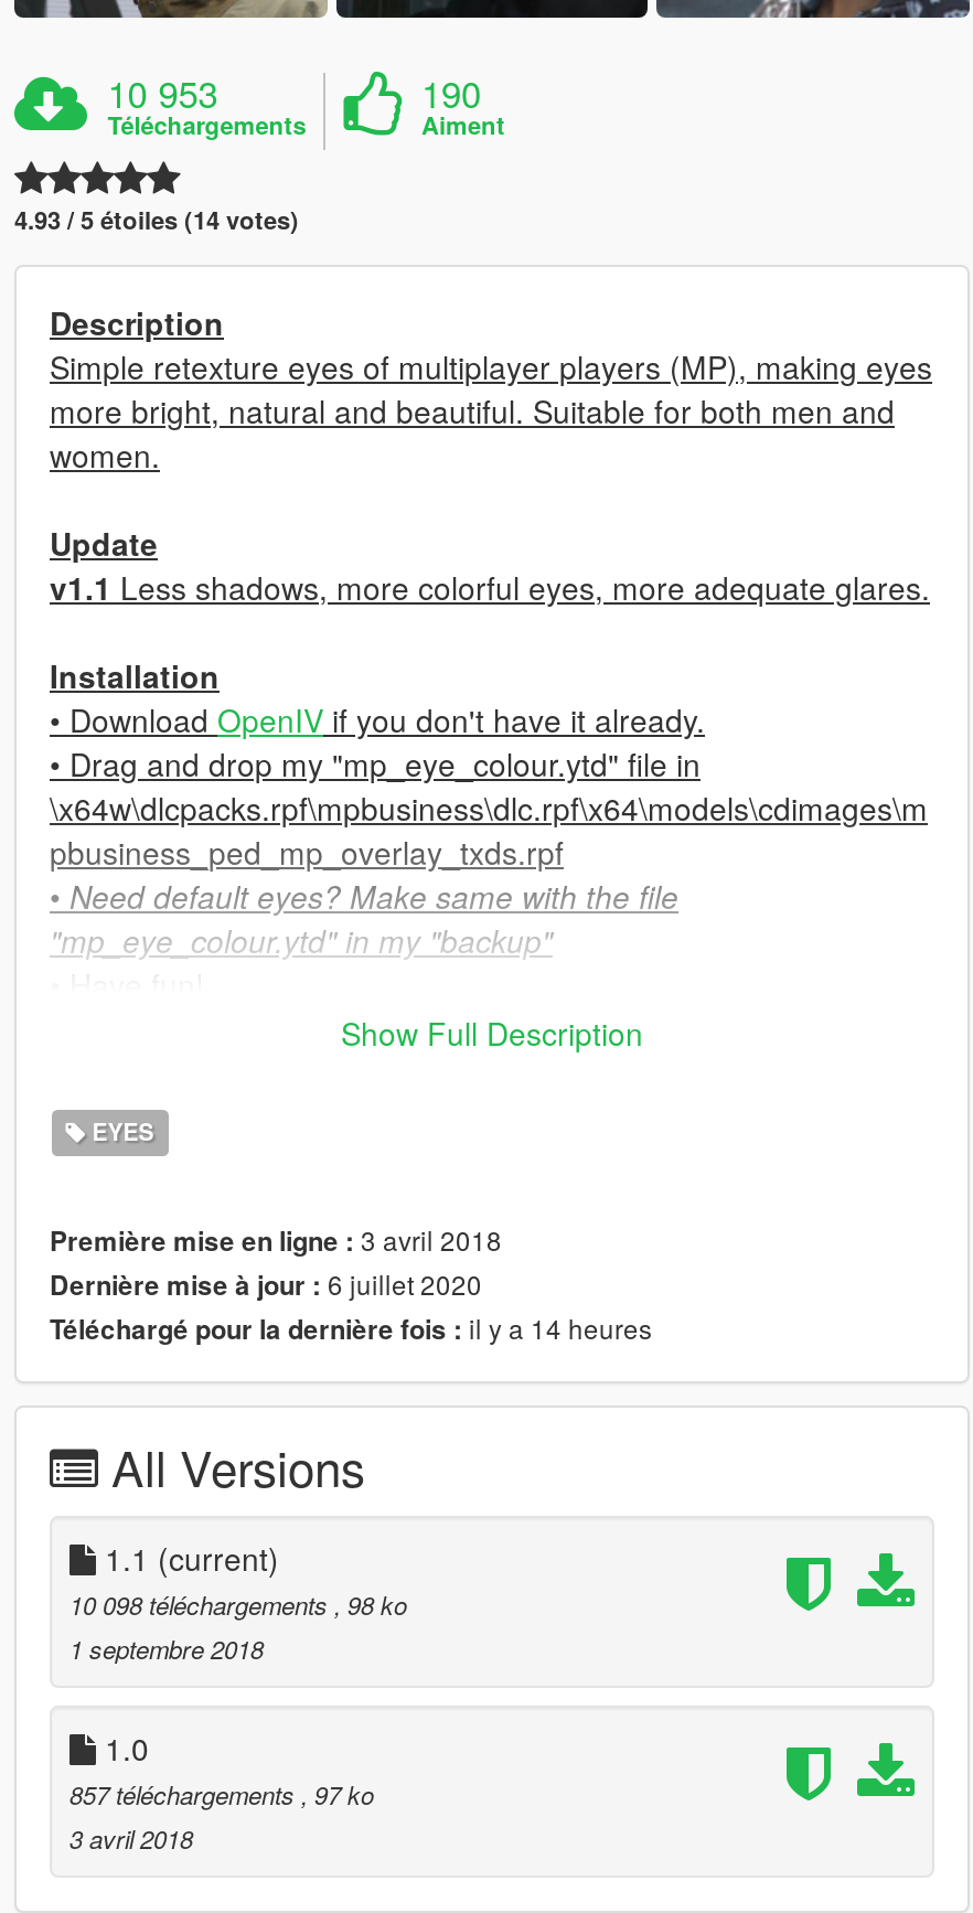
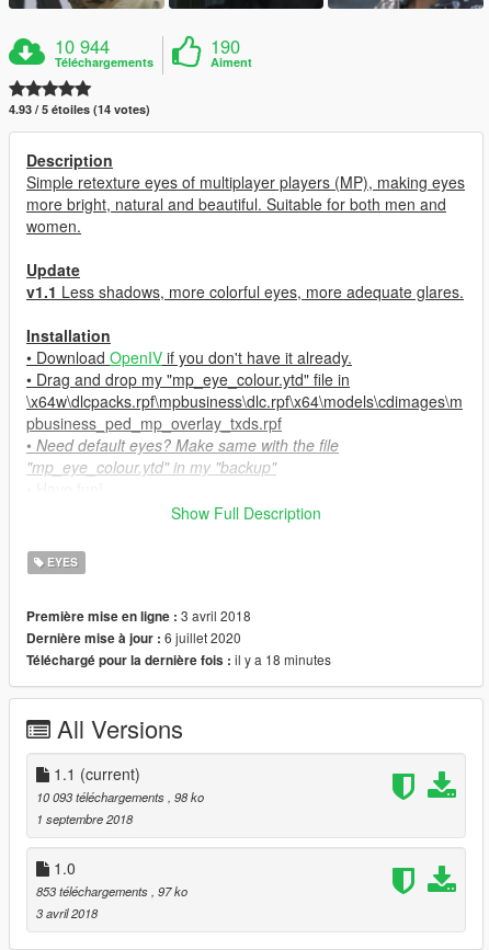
[107,67,218,120] 10 953 -> [55,33,110,60] 10 944
[50,1310,652,1349] Téléchargé pour la dernière fois : il y a 14 heures -> [26,650,331,670] Téléchargé pour la dernière fois : il y a 18 minutes
[69,1588,407,1623] 10 098 téléchargements, 98 ko -> [36,788,204,806] 10 093 téléchargements, 98 ko
[69,1777,374,1813] 857 téléchargements, 97 ko -> [36,883,187,900] 853 téléchargements, 97 ko

